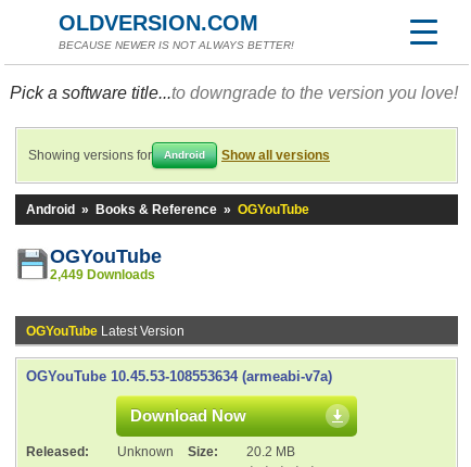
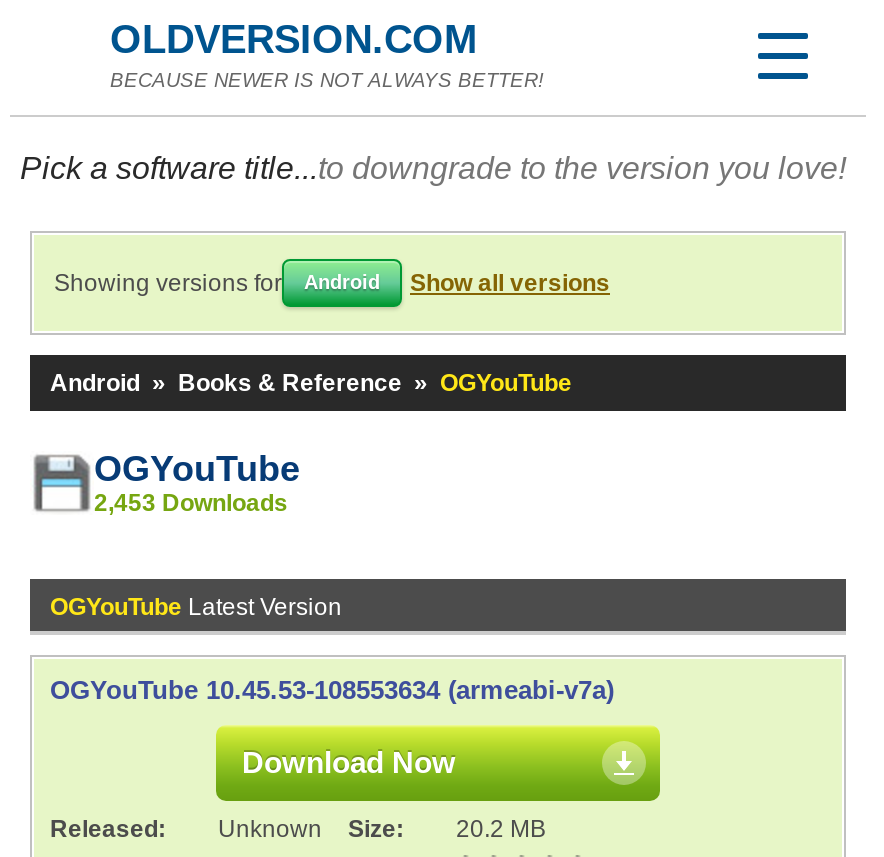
[50,267,155,282] 2,449 Downloads -> [94,489,288,517] 2,453 Downloads

